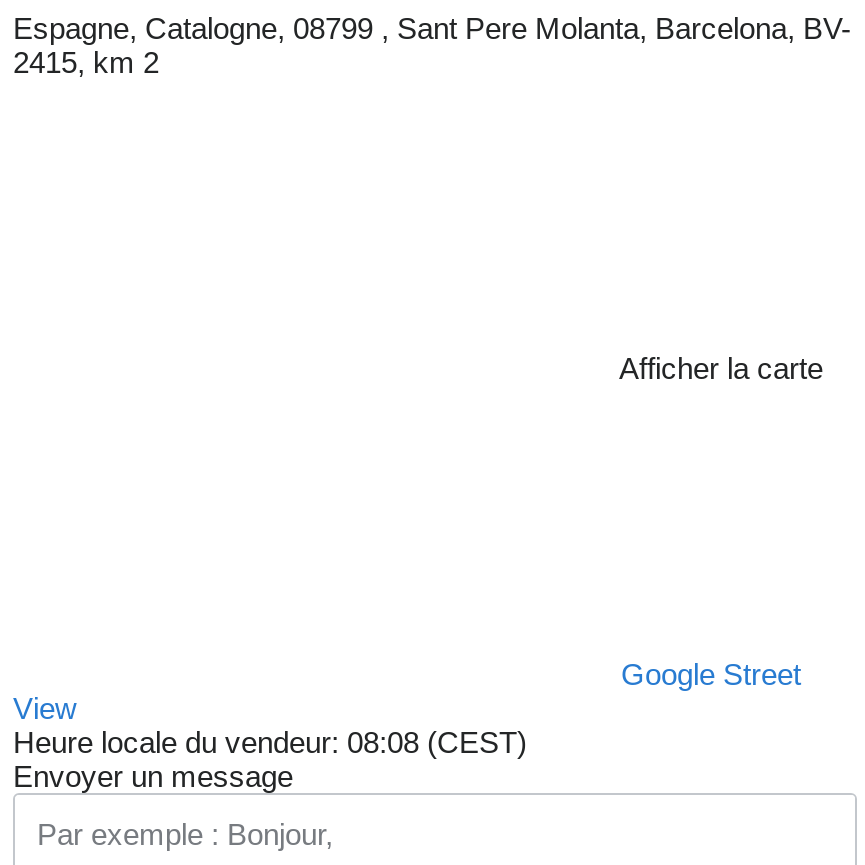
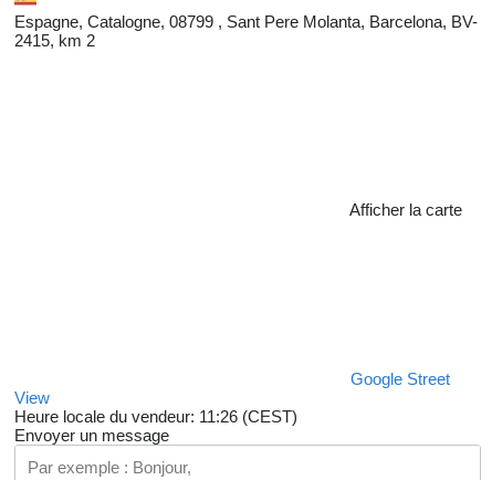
[13,725,527,759] Heure locale du vendeur: 08:08 (CEST) -> [14,407,297,426] Heure locale du vendeur: 11:26 (CEST)

